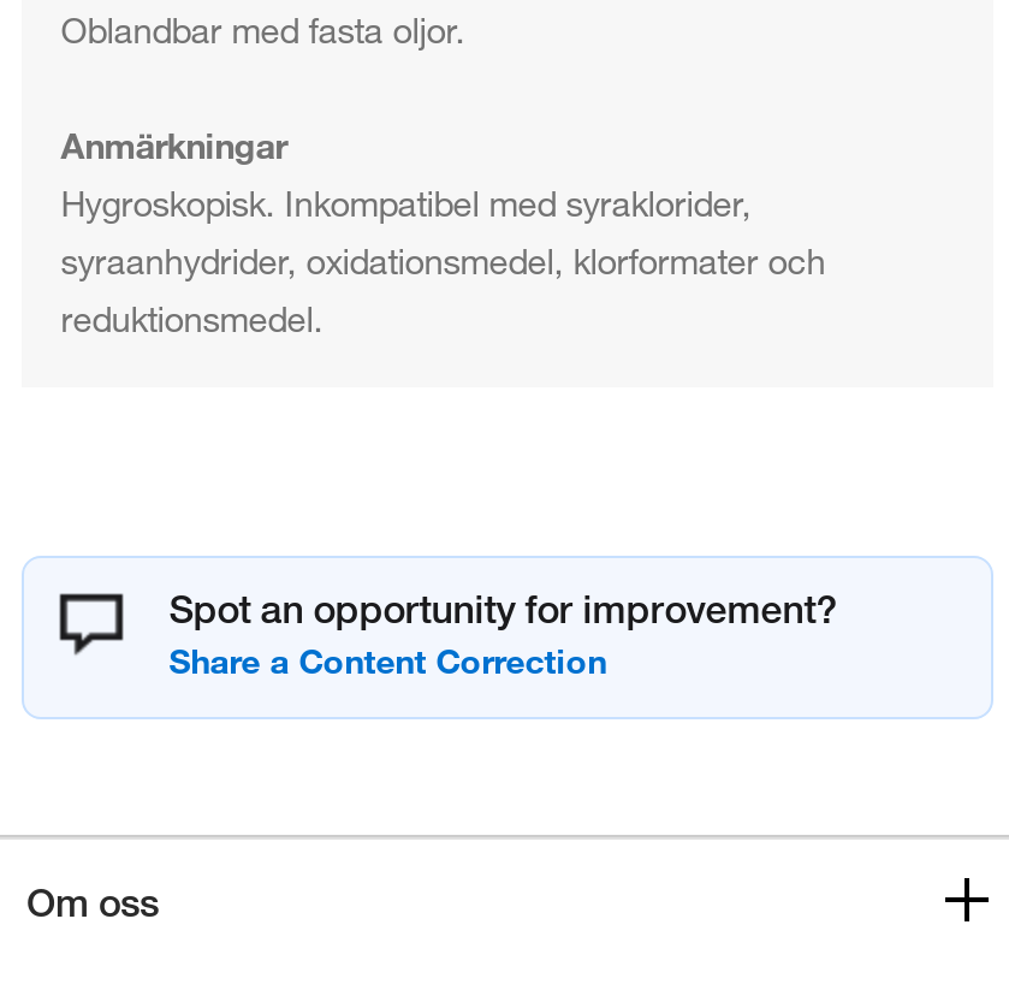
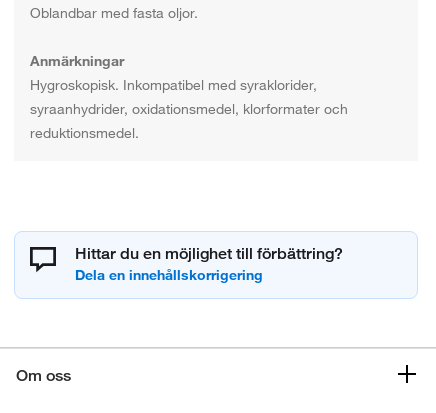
[169,588,838,633] Spot an opportunity for improvement? -> [75,244,343,263] Hittar du en möjlighet till förbättring?

